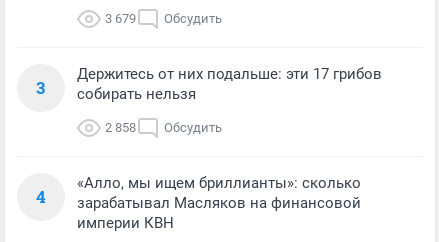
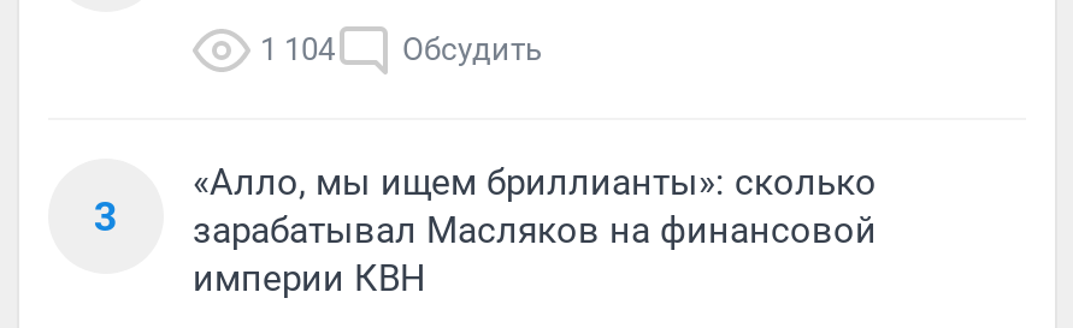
[105,11,222,26] 3 679 Обсудить -> [260,31,542,67] 1 104 Обсудить
[35,65,382,208] Держитесь от них подальше: эти 17 грибов | собирать нельзя | 2 858 | Обсудить | 4 -> none

